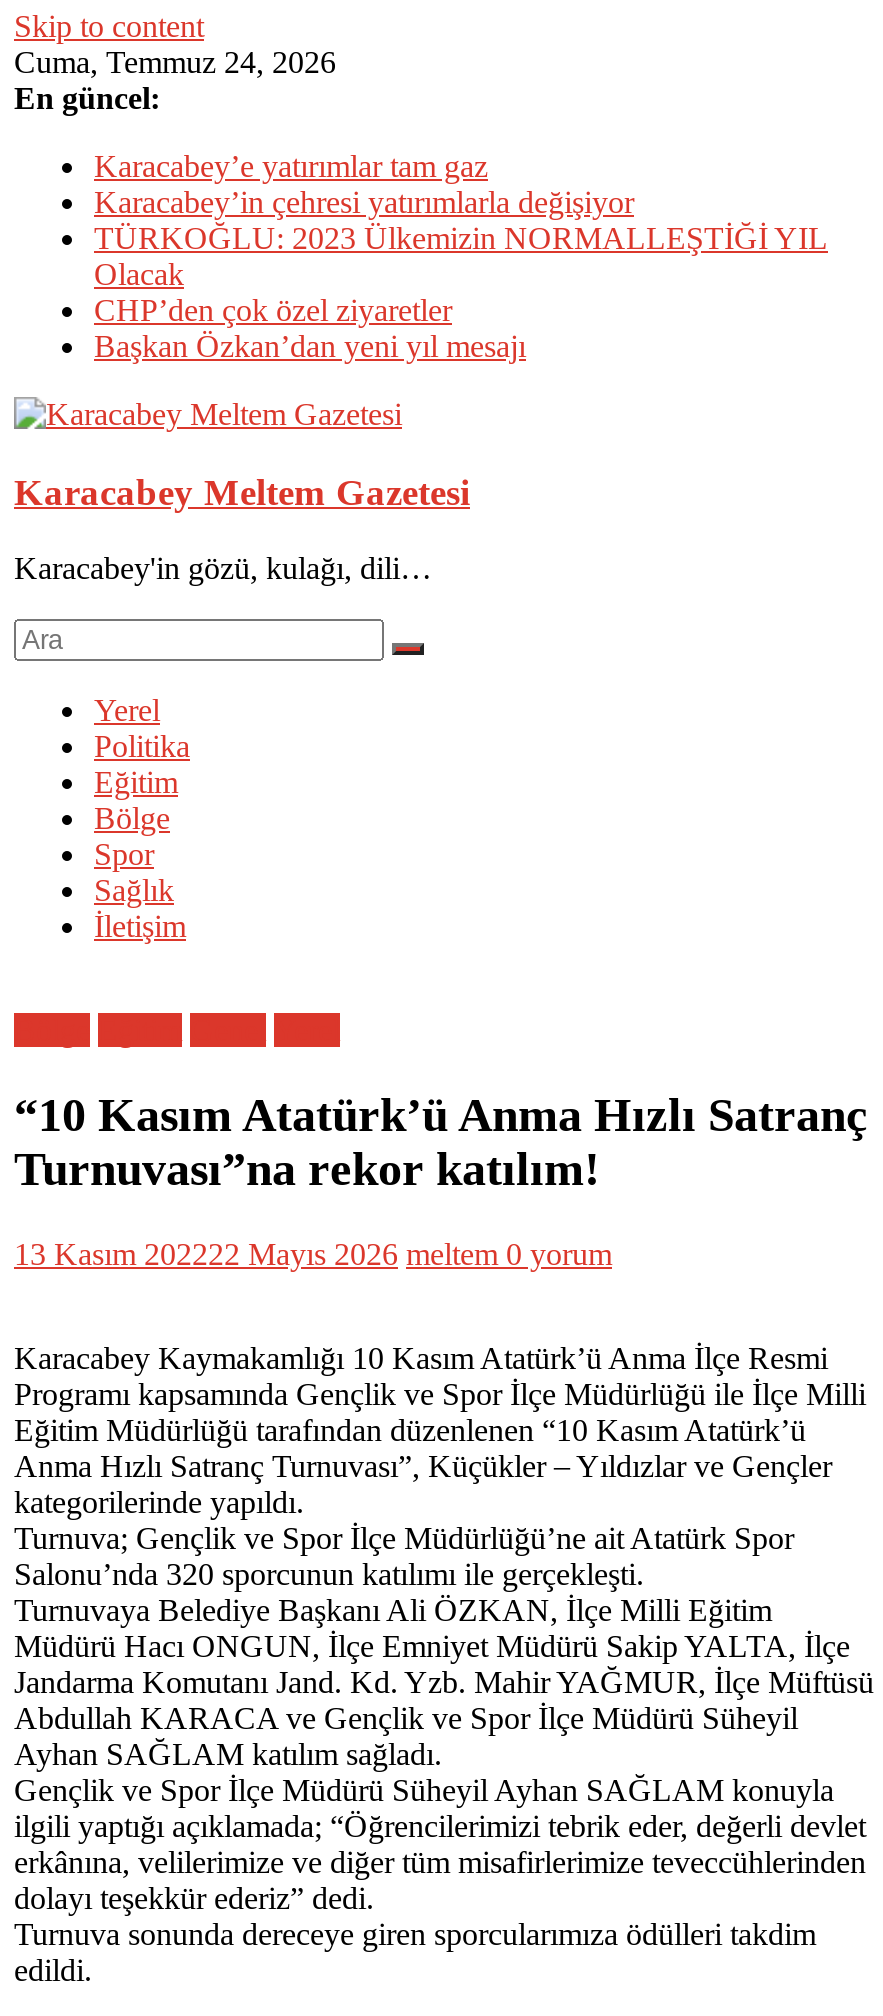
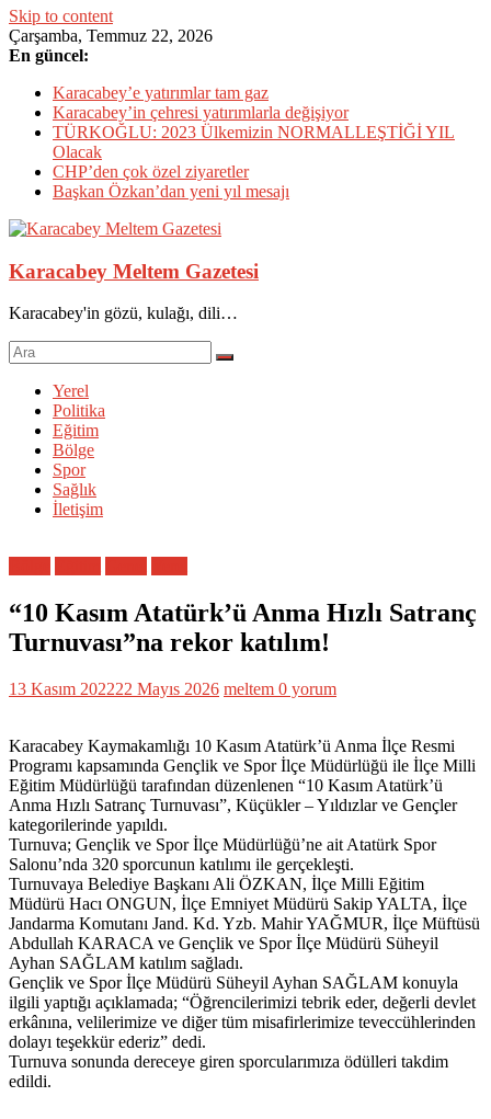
[14,45,336,79] Cuma, Temmuz 24, 2026 -> [9,26,213,45] Çarşamba, Temmuz 22, 2026

